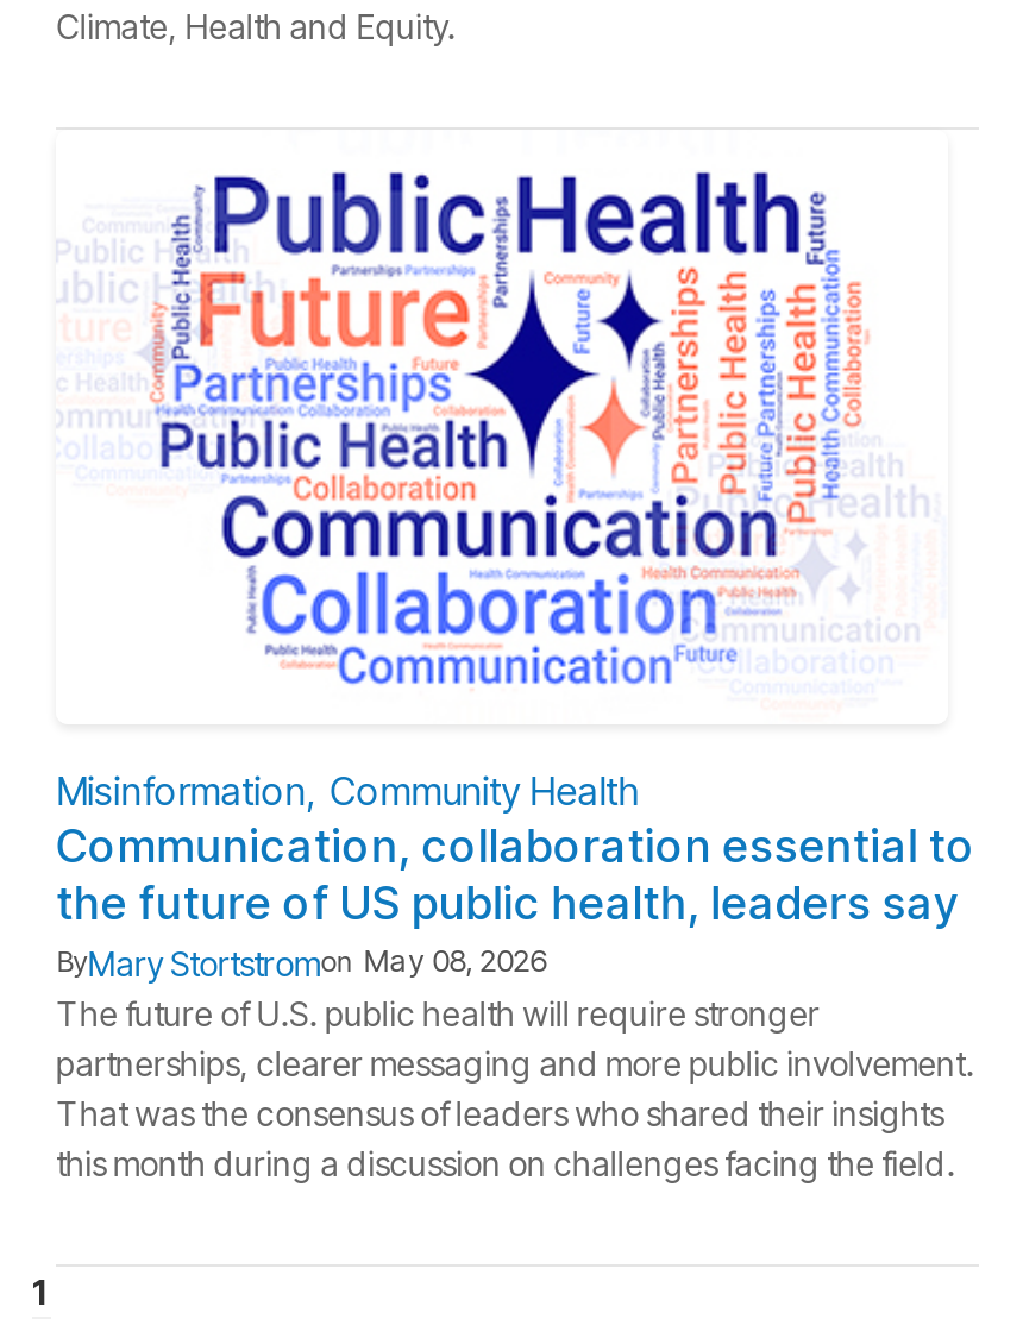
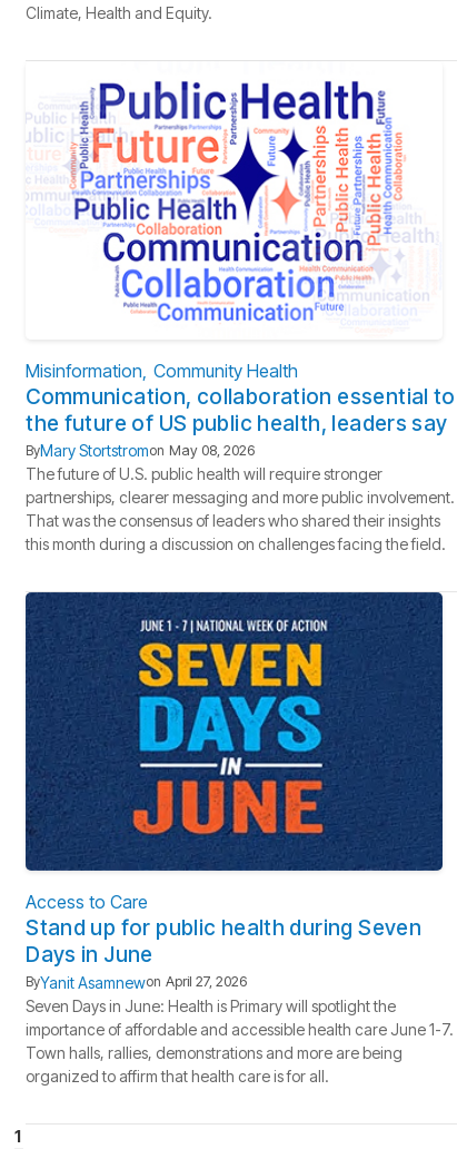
none -> [24,591,454,1085] [image] | Access to Care | Stand up for public health during Seven | Days in June | ByYanit Asamnewon April 27, 2026 | Seven Days in June: Health is Primary will spotlight the | importance of affordable and accessible health care June 1-7. | Town halls, rallies, demonstrations and more are being | organized to affirm that health care is for all.

